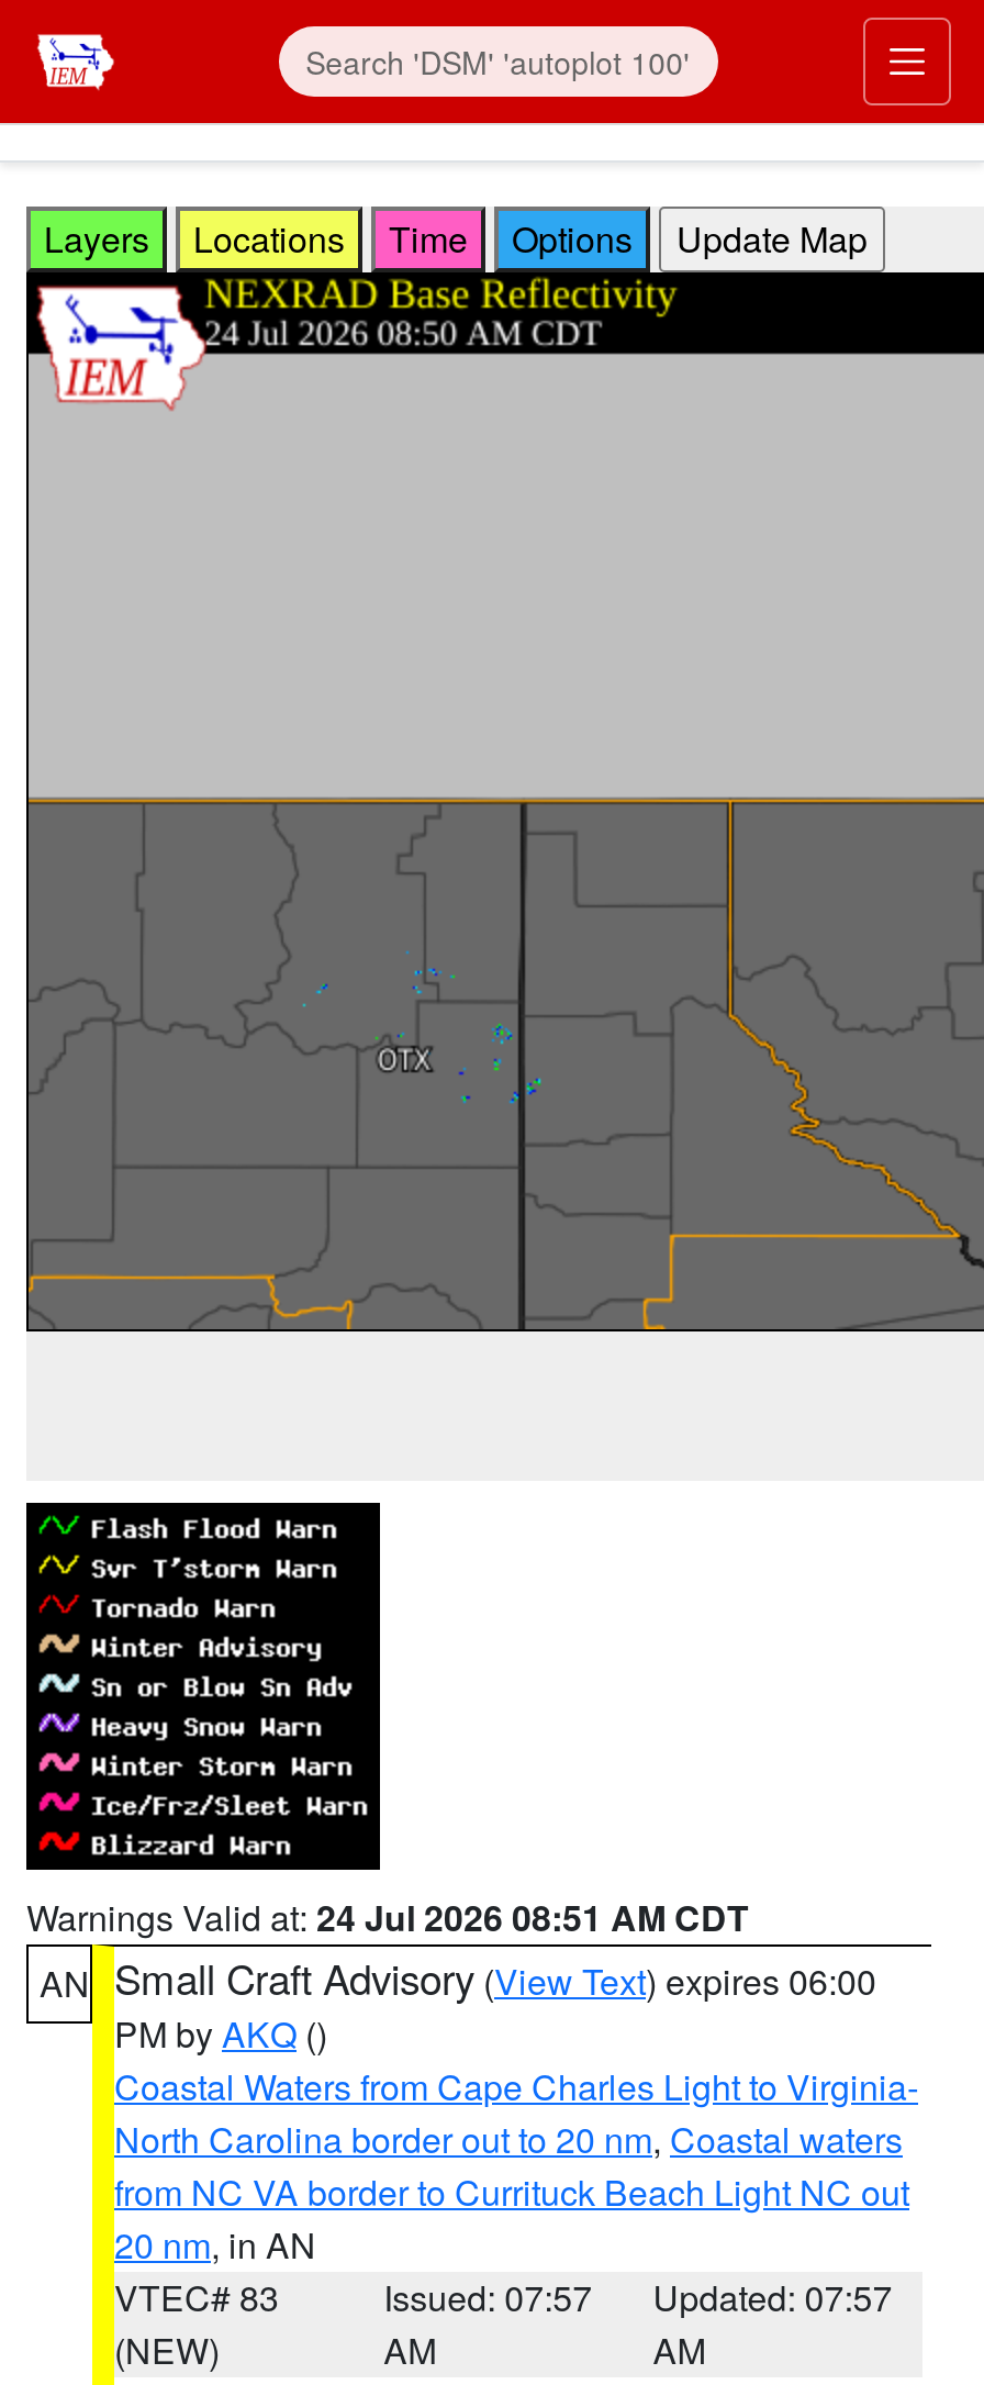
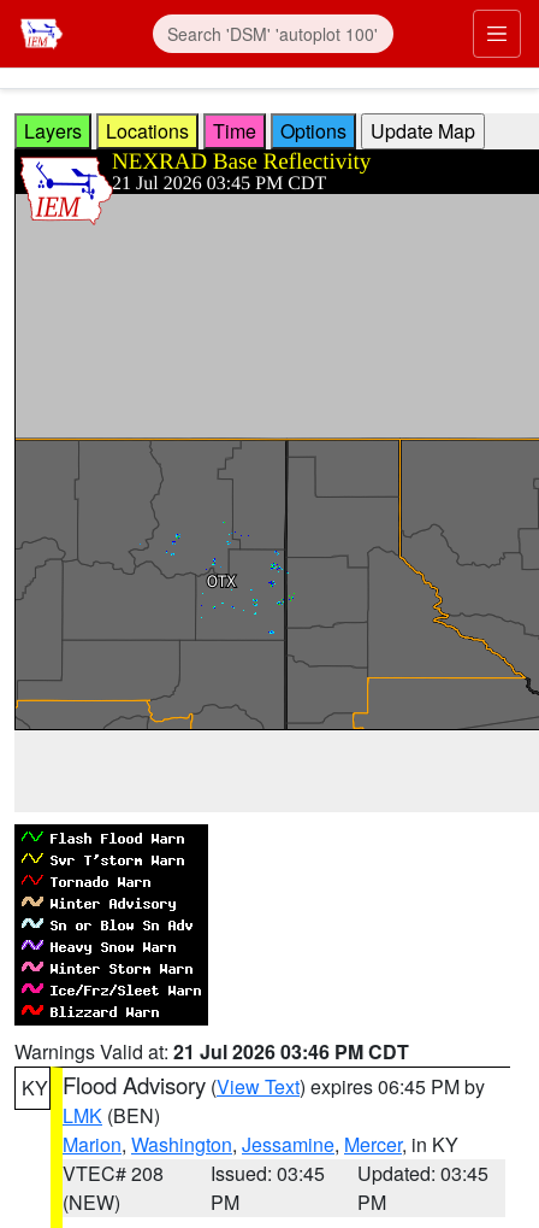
[26,1892,918,2322] Warnings Valid at: 24 Jul 2026 08:51 AM CDT | AN Small Craft Advisory (View Text) expires 06:00 | PM by AKQ () | Coastal Waters from Cape Charles Light to Virginia- | North Carolina border out to 20 nm, Coastal waters | from NC VA border to Currituck Beach Light NC out | 20 nm, in AN | VTEC# 83 -> [14,1038,485,1187] Warnings Valid at: 21 Jul 2026 03:46 PM CDT | KY Flood Advisory (View Text) expires 06:45 PM by | LMK (BEN) | Marion, Washington, Jessamine, Mercer, in KY | VTEC# 208
[383,2272,592,2375] Issued: 07:57 | AM -> [210,1159,324,1216] Issued: 03:45 | PM
[653,2272,892,2375] Updated: 07:57 | AM -> [358,1159,489,1216] Updated: 03:45 | PM

